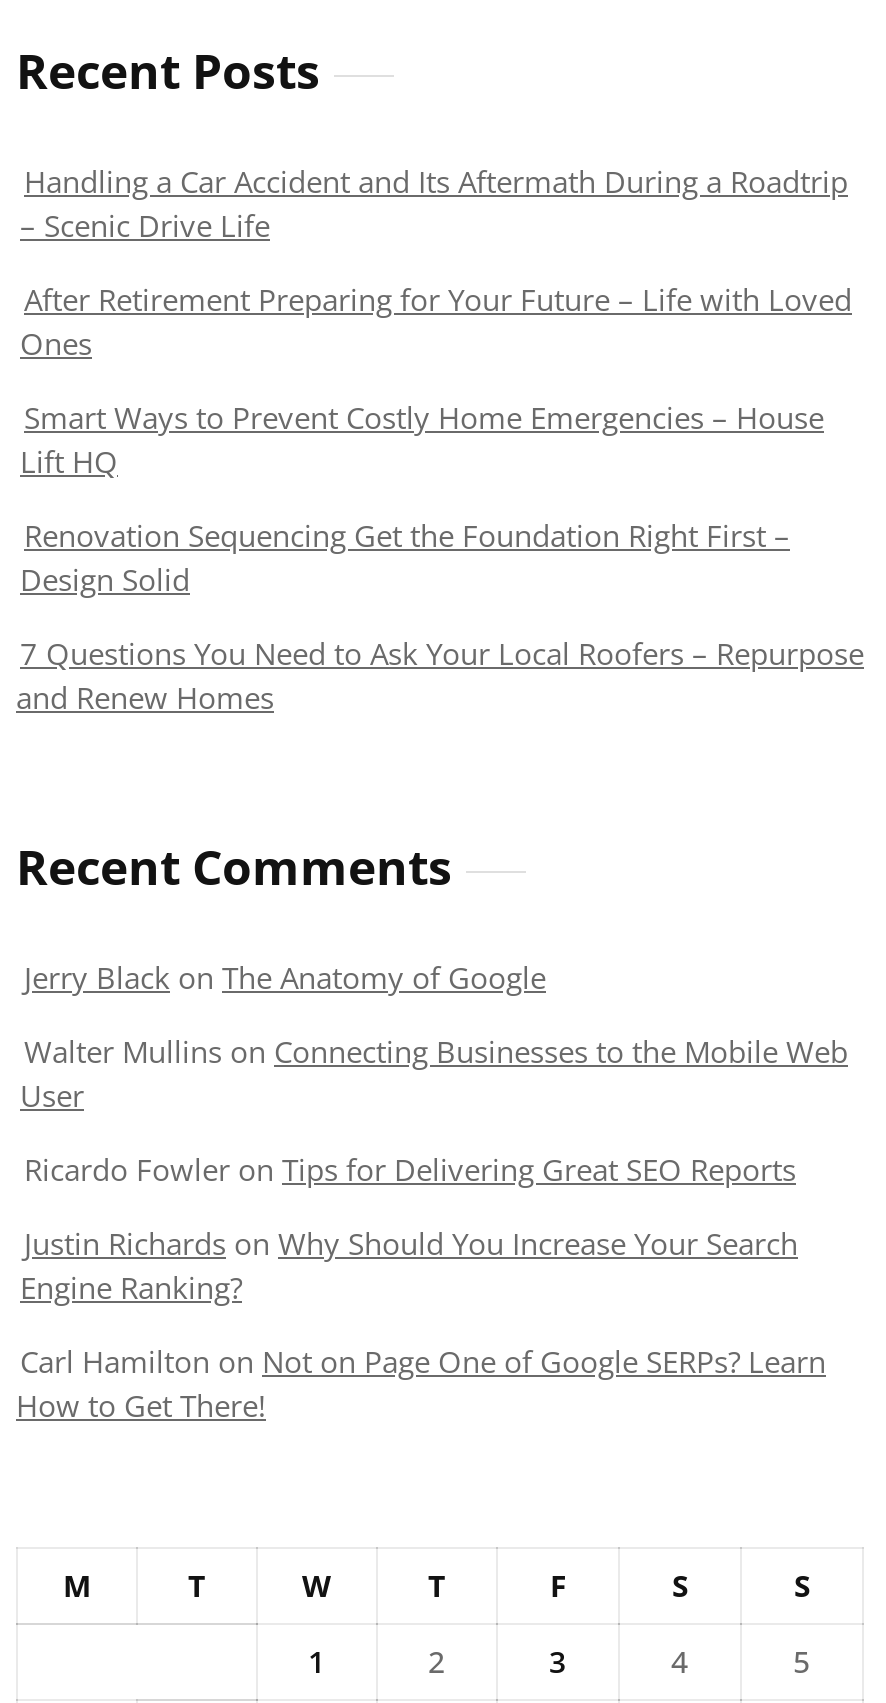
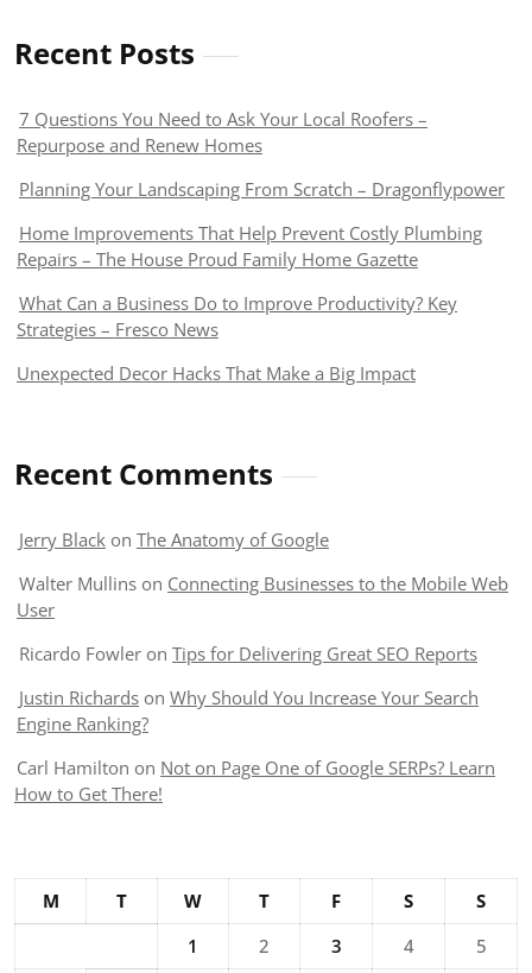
[20,160,848,244] Handling a Car Accident and Its Aftermath During a Roadtrip | – Scenic Drive Life -> [17,106,427,156] 7 Questions You Need to Ask Your Local Roofers – | Repurpose and Renew Homes
[20,278,852,362] After Retirement Preparing for Your Future – Life with Loved | Ones -> [19,177,505,200] Planning Your Landscaping From Scratch – Dragonflypower
[20,396,824,480] Smart Ways to Prevent Costly Home Emergencies – House | Lift HQ -> [17,220,482,270] Home Improvements That Help Prevent Costly Plumbing | Repairs – The House Proud Family Home Gazette
[20,514,790,598] Renovation Sequencing Get the Foundation Right First – | Design Solid -> [17,291,457,340] What Can a Business Do to Improve Productivity? Key | Strategies – Fresco News
[16,632,864,716] 7 Questions You Need to Ask Your Local Roofers – Repurpose | and Renew Homes -> [17,361,416,384] Unexpected Decor Hacks That Make a Big Impact

